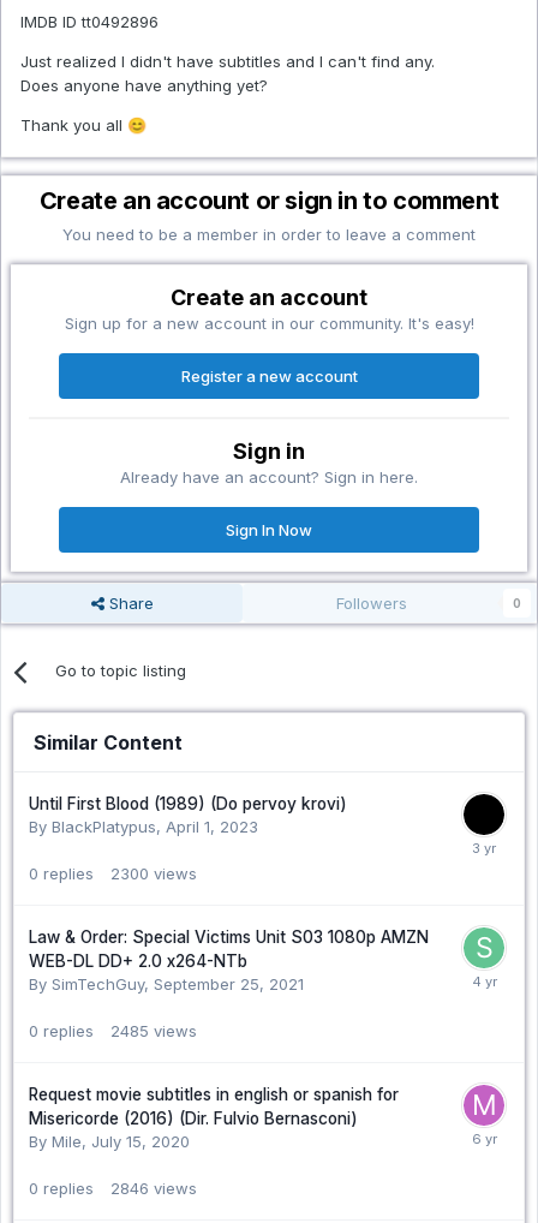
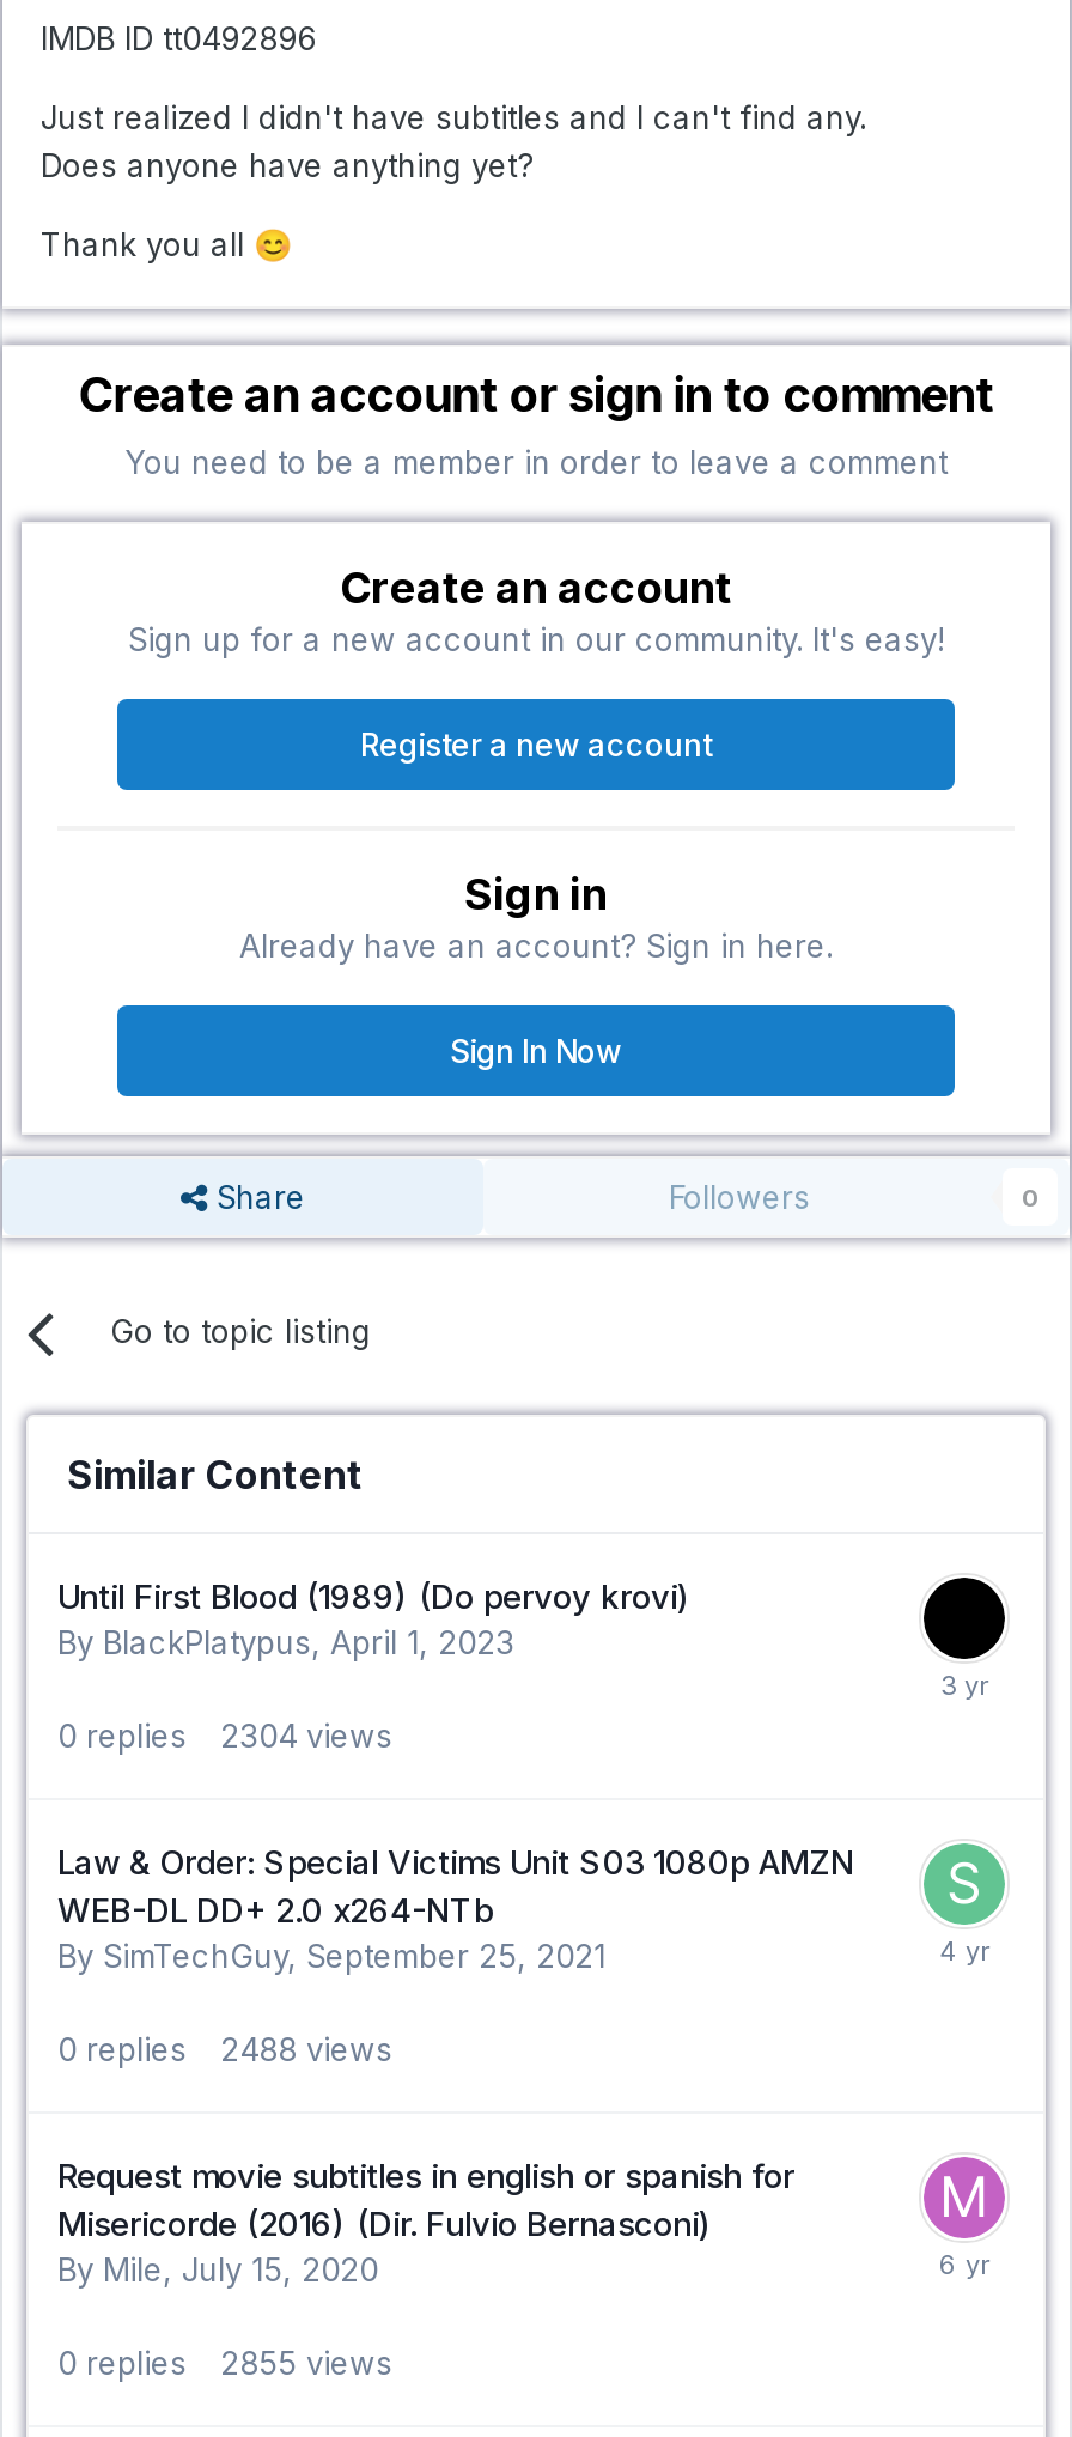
[29,864,197,883] 0 replies 2300 views -> [57,1717,392,1756] 0 replies 2304 views
[29,1022,197,1041] 0 replies 2485 views -> [57,2031,392,2069] 0 replies 2488 views
[29,1179,197,1198] 0 replies 2846 views -> [57,2345,392,2383] 0 replies 2855 views

